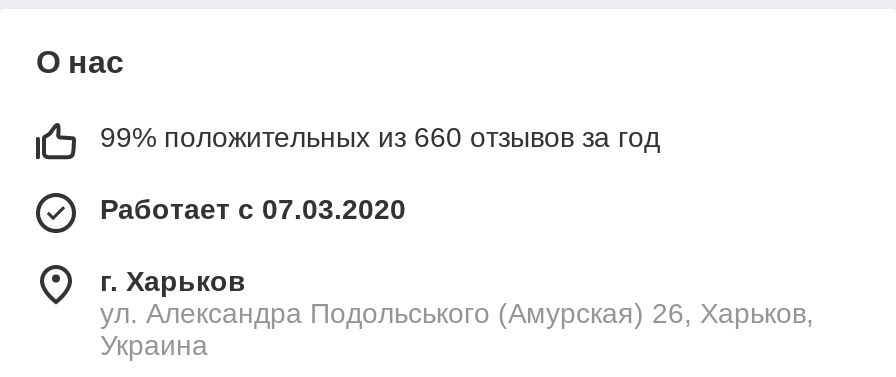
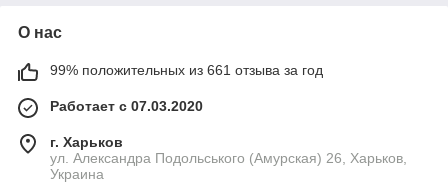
[100,121,660,153] 99% положительных из 660 отзывов за год -> [50,62,323,78] 99% положительных из 661 отзыва за год

